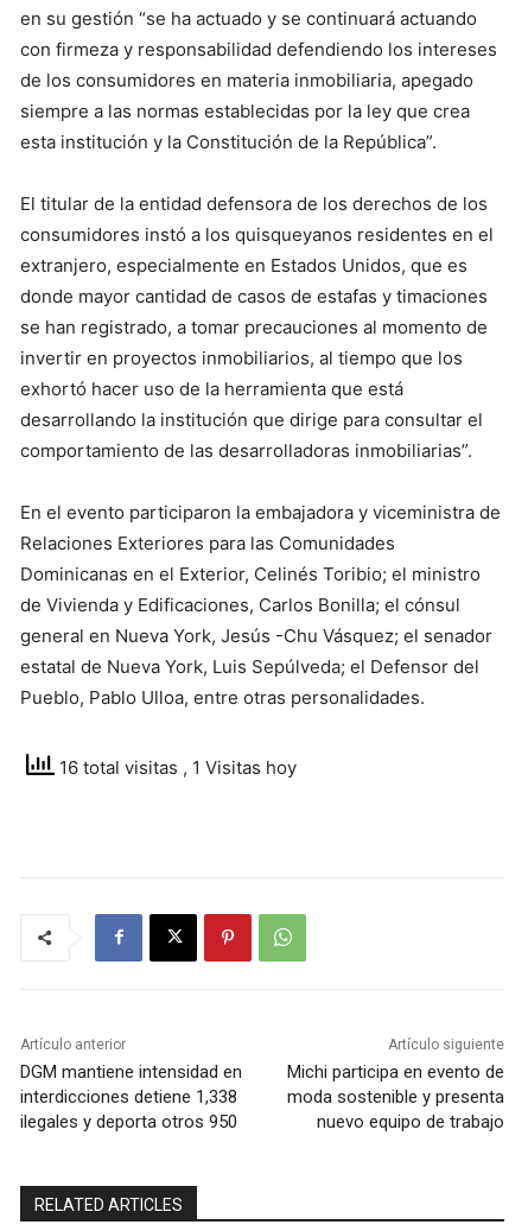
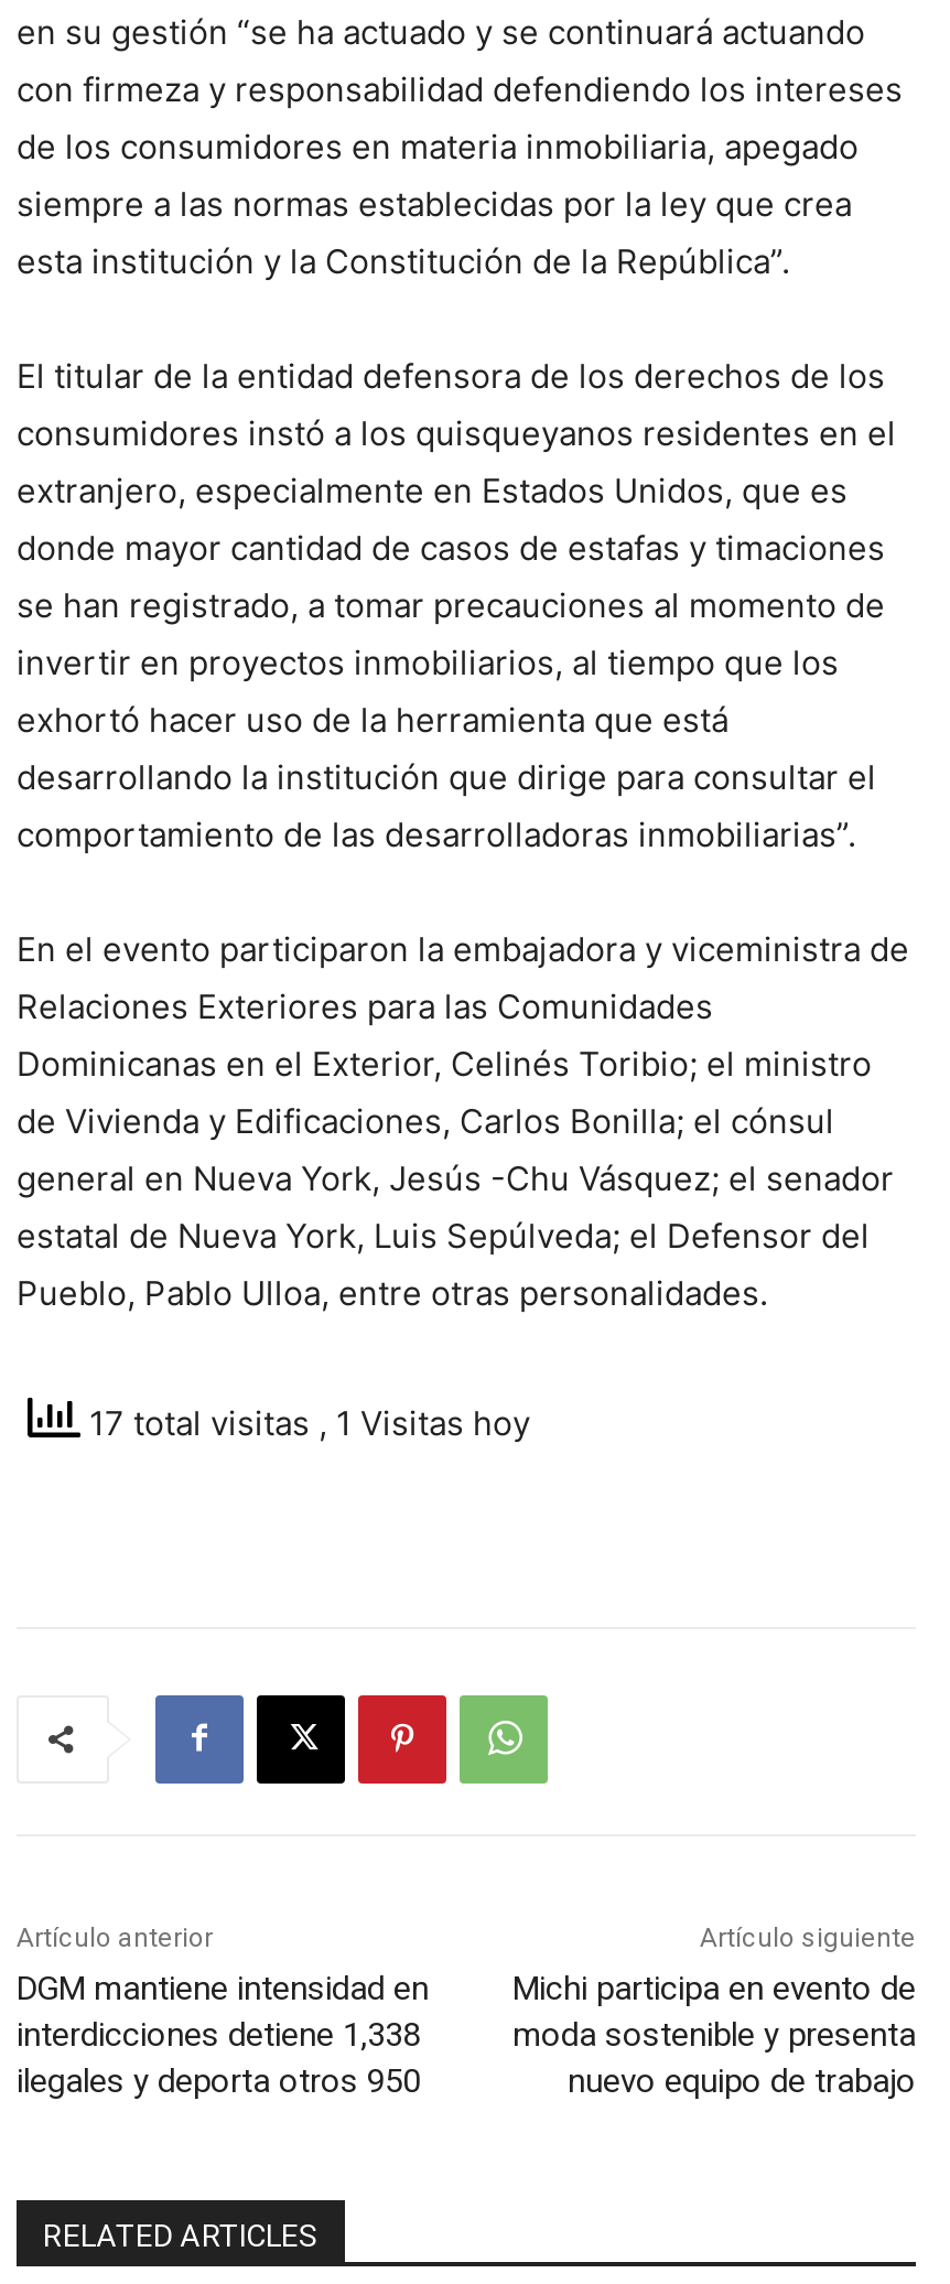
[55,756,297,778] 16 total visitas, 1 Visitas hoy -> [80,1402,530,1444] 17 total visitas, 1 Visitas hoy

